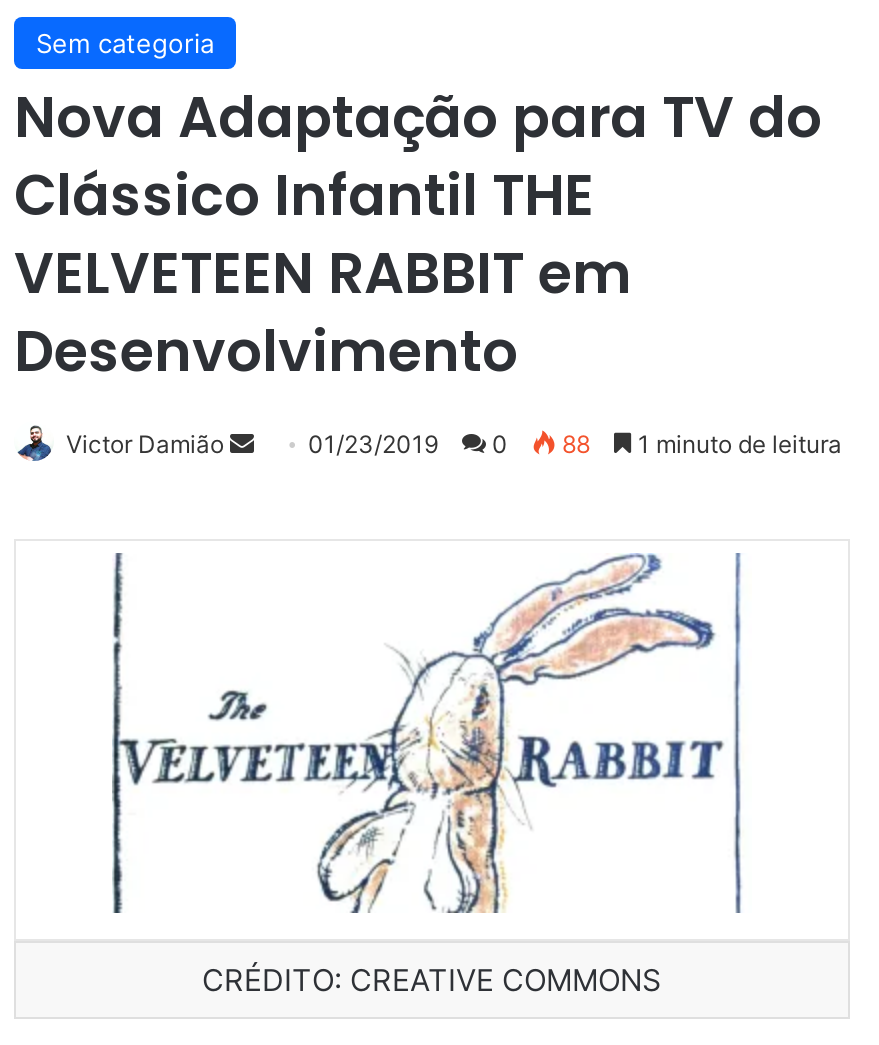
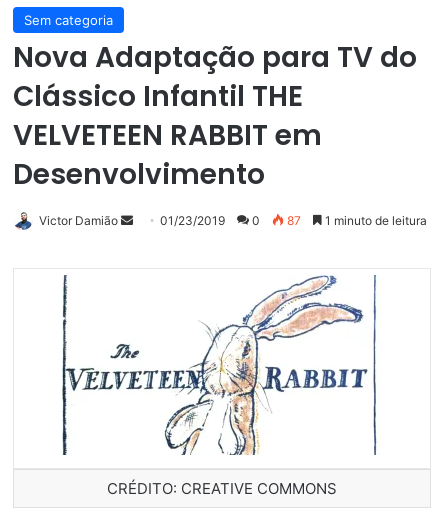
[556,430,590,460] 88 -> [284,213,301,228] 87

